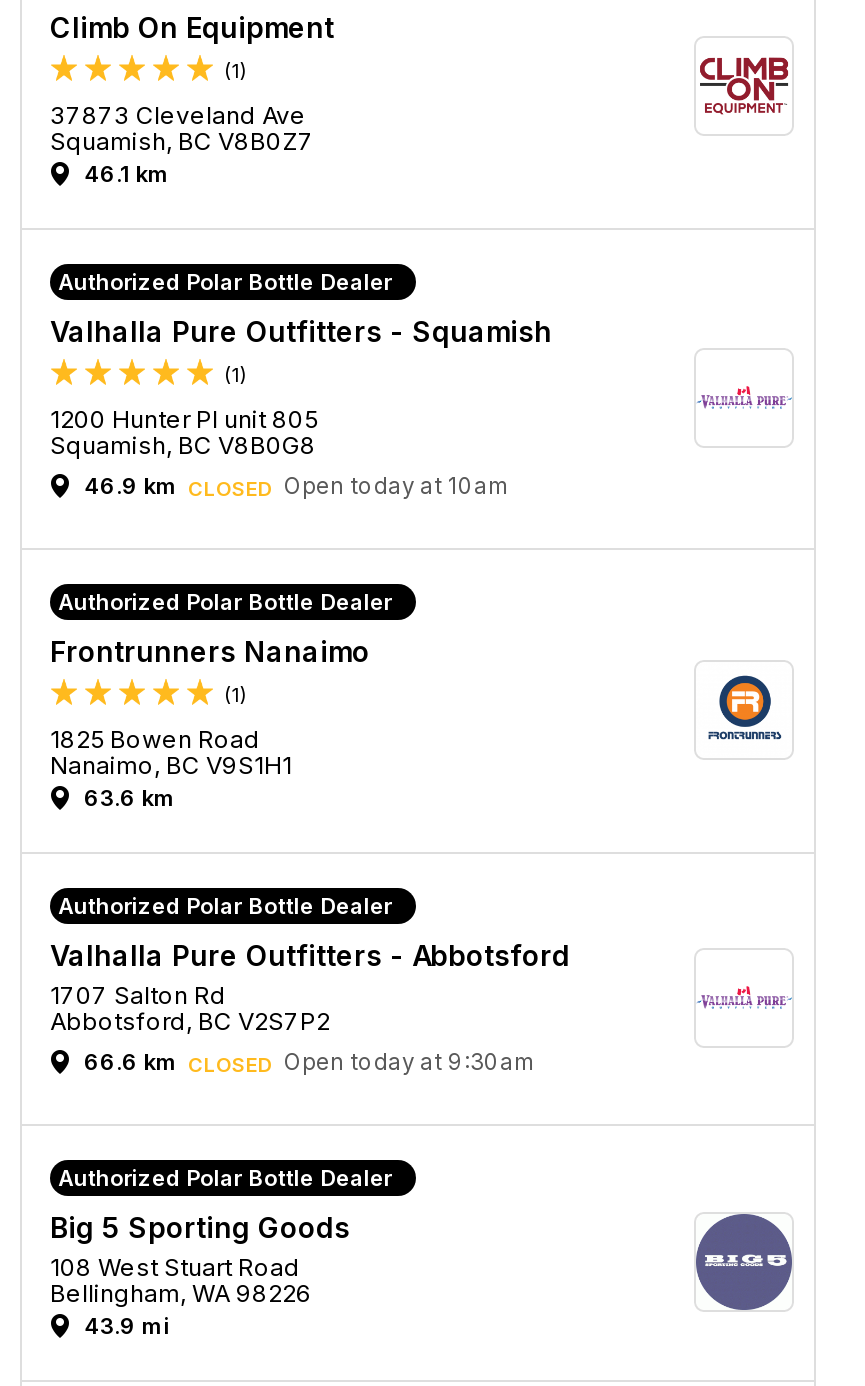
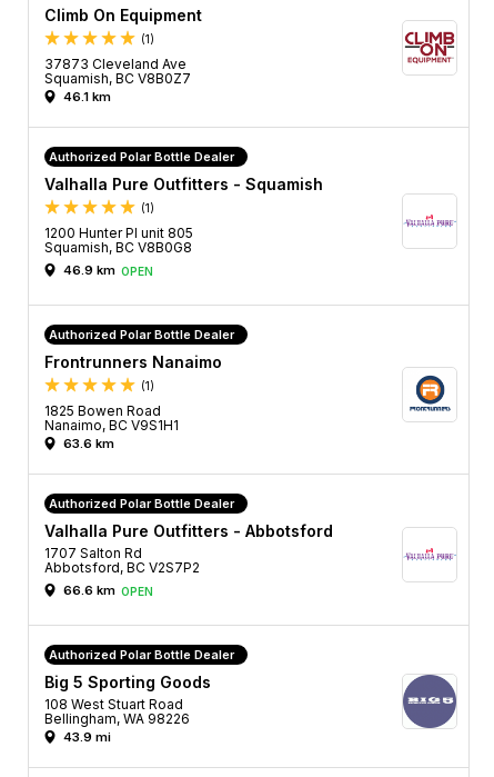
[84,471,510,500] 46.9 km CLOSED Open today at 10am -> [63,262,153,277] 46.9 km OPEN
[84,1047,536,1076] 66.6 km CLOSED Open today at 9:30am -> [63,582,153,597] 66.6 km OPEN

